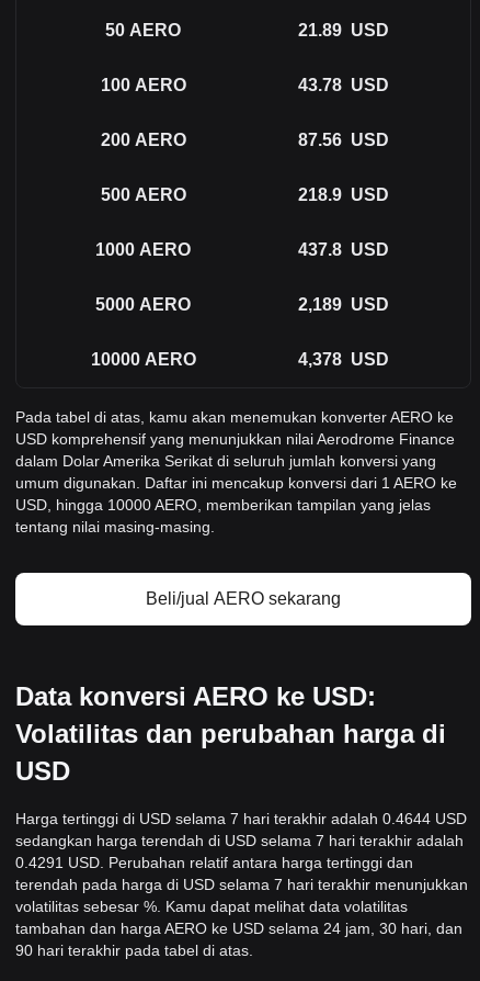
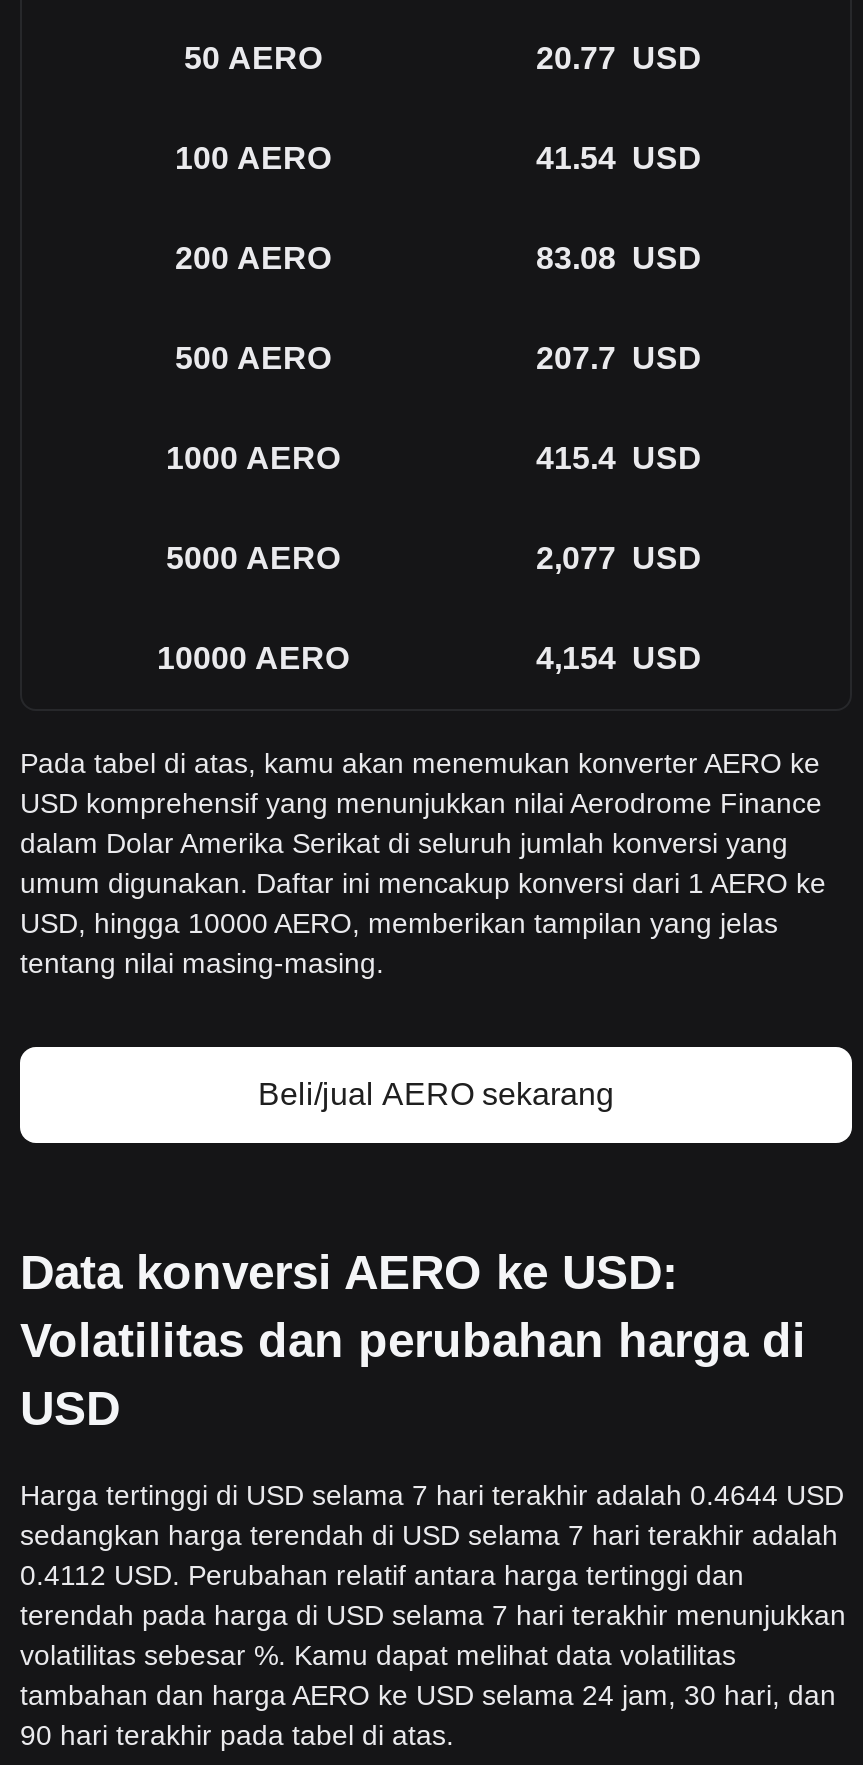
[298,21,389,40] 21.89 USD -> [536,41,702,75] 20.77 USD
[298,76,389,94] 43.78 USD -> [536,141,702,175] 41.54 USD
[298,131,389,149] 87.56 USD -> [536,241,702,275] 83.08 USD
[298,185,389,204] 218.9 USD -> [536,341,702,375] 207.7 USD
[298,240,389,259] 437.8 USD -> [536,441,702,475] 415.4 USD
[298,295,389,314] 2,189 USD -> [536,541,702,575] 2,077 USD
[298,350,389,369] 4,378 USD -> [536,641,702,675] 4,154 USD
[15,854,413,871] 0.4291 USD. Perubahan relatif antara harga tertinggi dan -> [20,1559,744,1591] 0.4112 USD. Perubahan relatif antara harga tertinggi dan

